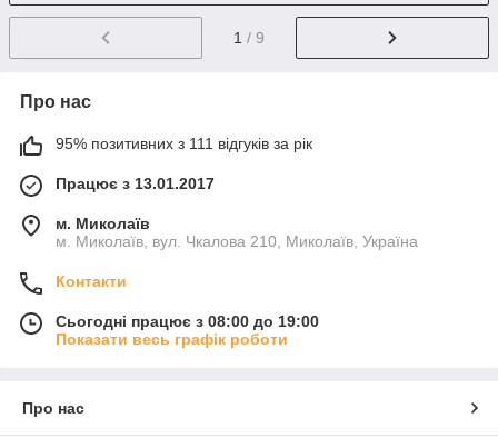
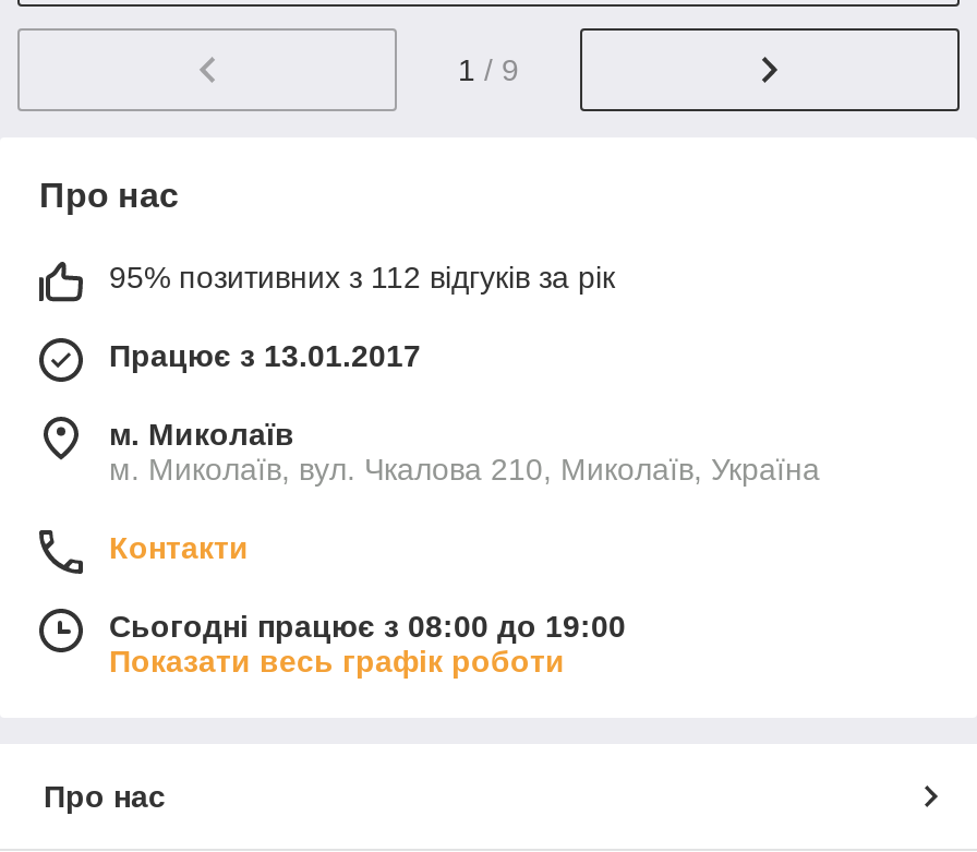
[56,135,312,152] 95% позитивних з 111 відгуків за рік -> [109,260,615,295] 95% позитивних з 112 відгуків за рік

